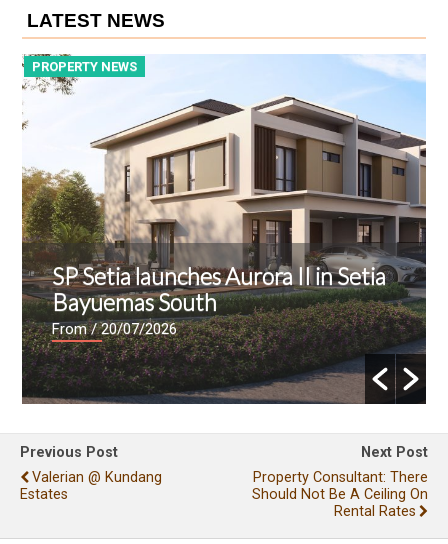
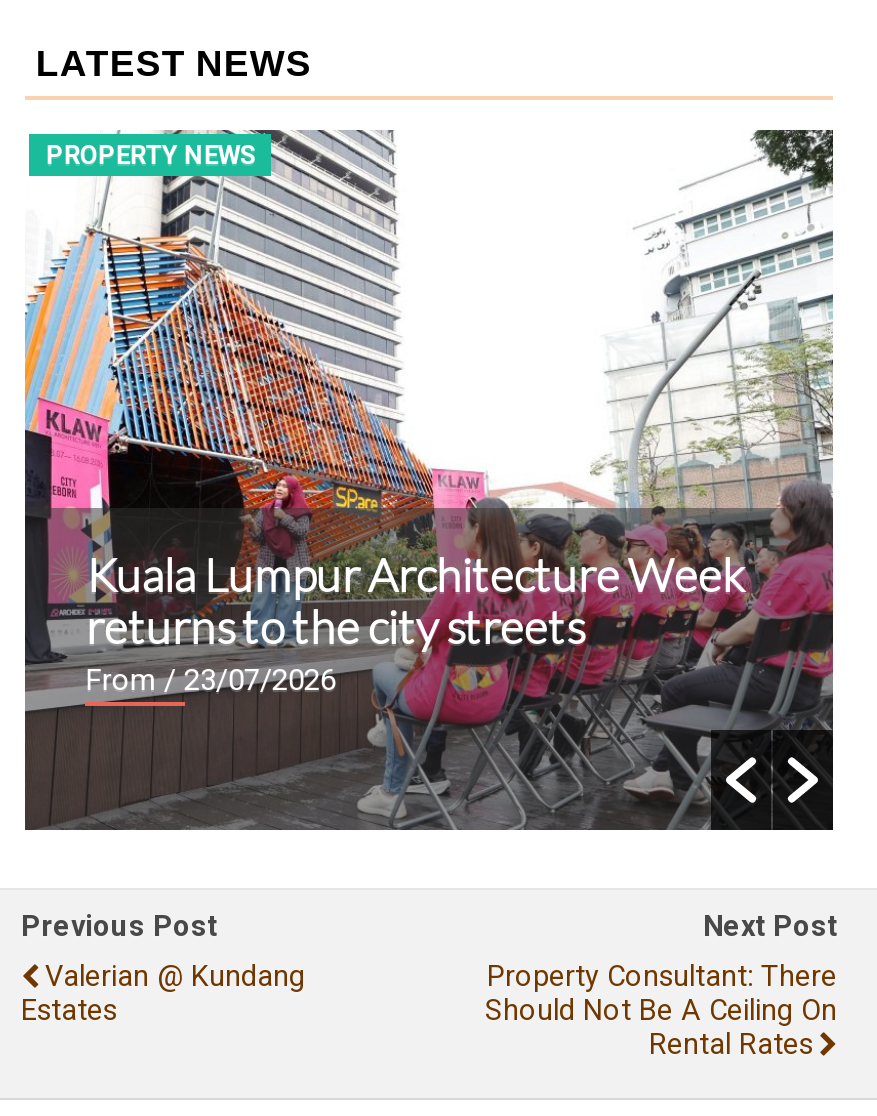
[21,53,427,404] [image] | SP Setia launches Aurora II in Setia | Bayuemas South | From / 20/07/2026 -> [23,128,835,830] [image] | Kuala Lumpur Architecture Week | returns to the city streets | From / 23/07/2026

